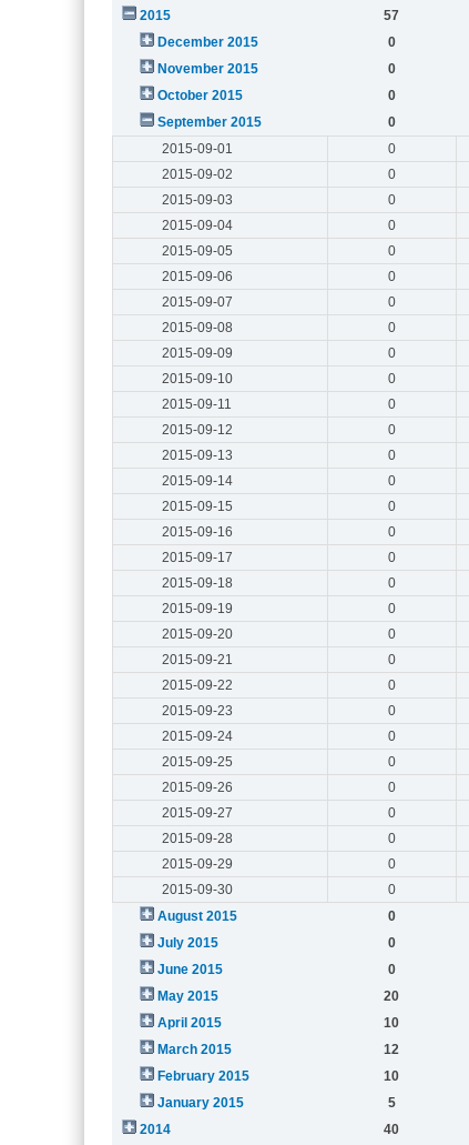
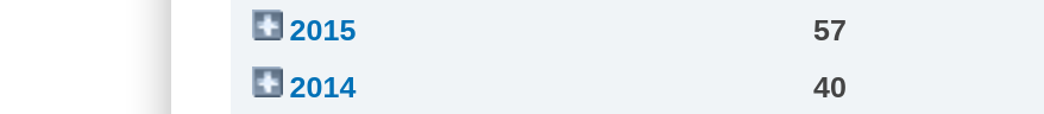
[157,34,399,1110] December 2015 | 0 | November 2015 | 0 | October 2015 | 0 | September 2015 | 0 | 2015-09-01 | 0 | 2015-09-02 | 0 | 2015-09-03 | 0 | 2015-09-04 | 0 | 2015-09-05 | 0 | 2015-09-06 | 0 | 2015-09-07 | 0 | 2015-09-08 | 0 | 2015-09-09 | 0 | 2015-09-10 | 0 | 2015-09-11 | 0 | 2015-09-12 | 0 | 2015-09-13 | 0 | 2015-09-14 | 0 | 2015-09-15 | 0 | 2015-09-16 | 0 | 2015-09-17 | 0 | 2015-09-18 | 0 | 2015-09-19 | 0 | 2015-09-20 | 0 | 2015-09-21 | 0 | 2015-09-22 | 0 | 2015-09-23 | 0 | 2015-09-24 | 0 | 2015-09-25 | 0 | 2015-09-26 | 0 | 2015-09-27 | 0 | 2015-09-28 | 0 | 2015-09-29 | 0 | 2015-09-30 | 0 | August 2015 | 0 | July 2015 | 0 | June 2015 | 0 | May 2015 | 20 | April 2015 | 10 | March 2015 | 12 | February 2015 | 10 | January 2015 | 5 -> none

